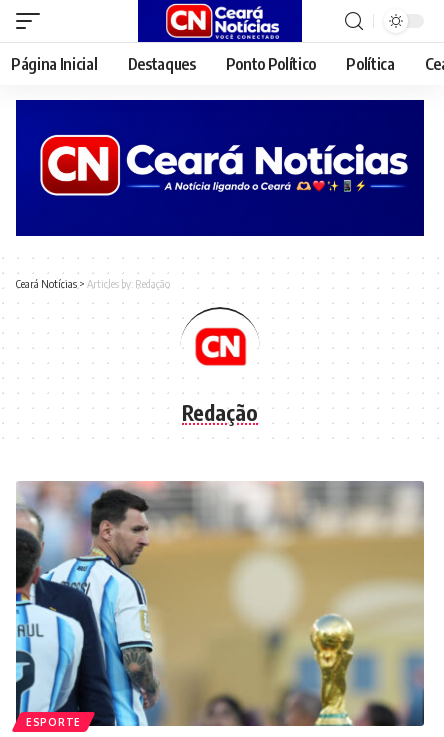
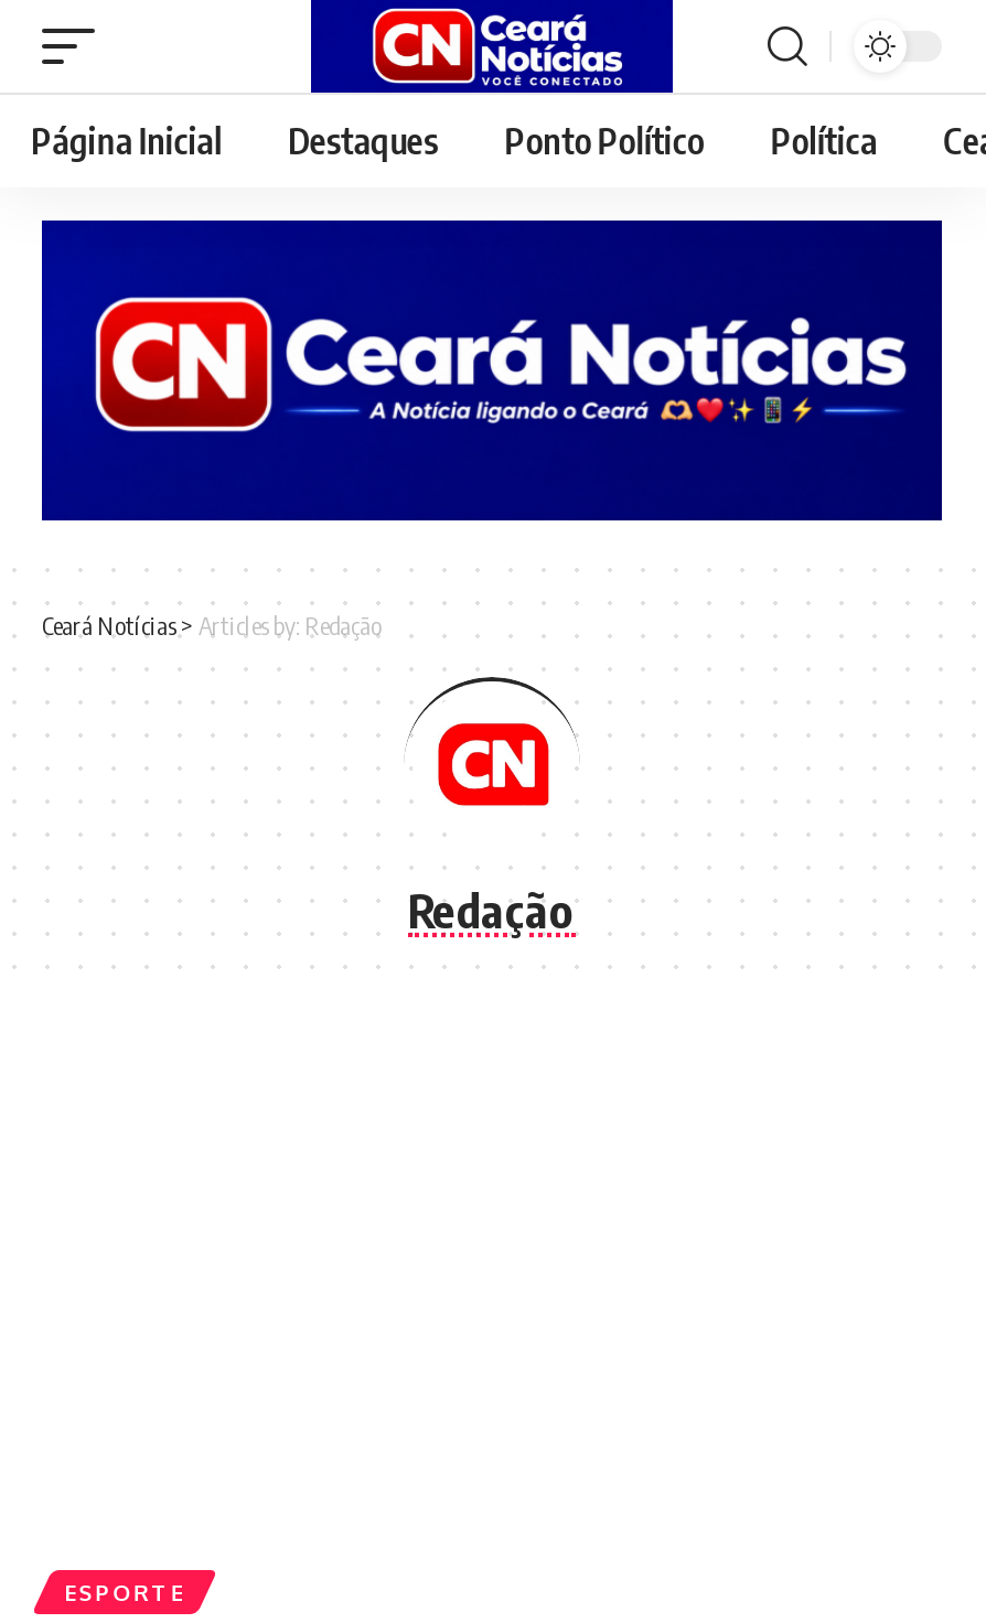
[15,480,425,727] [image] -> none

